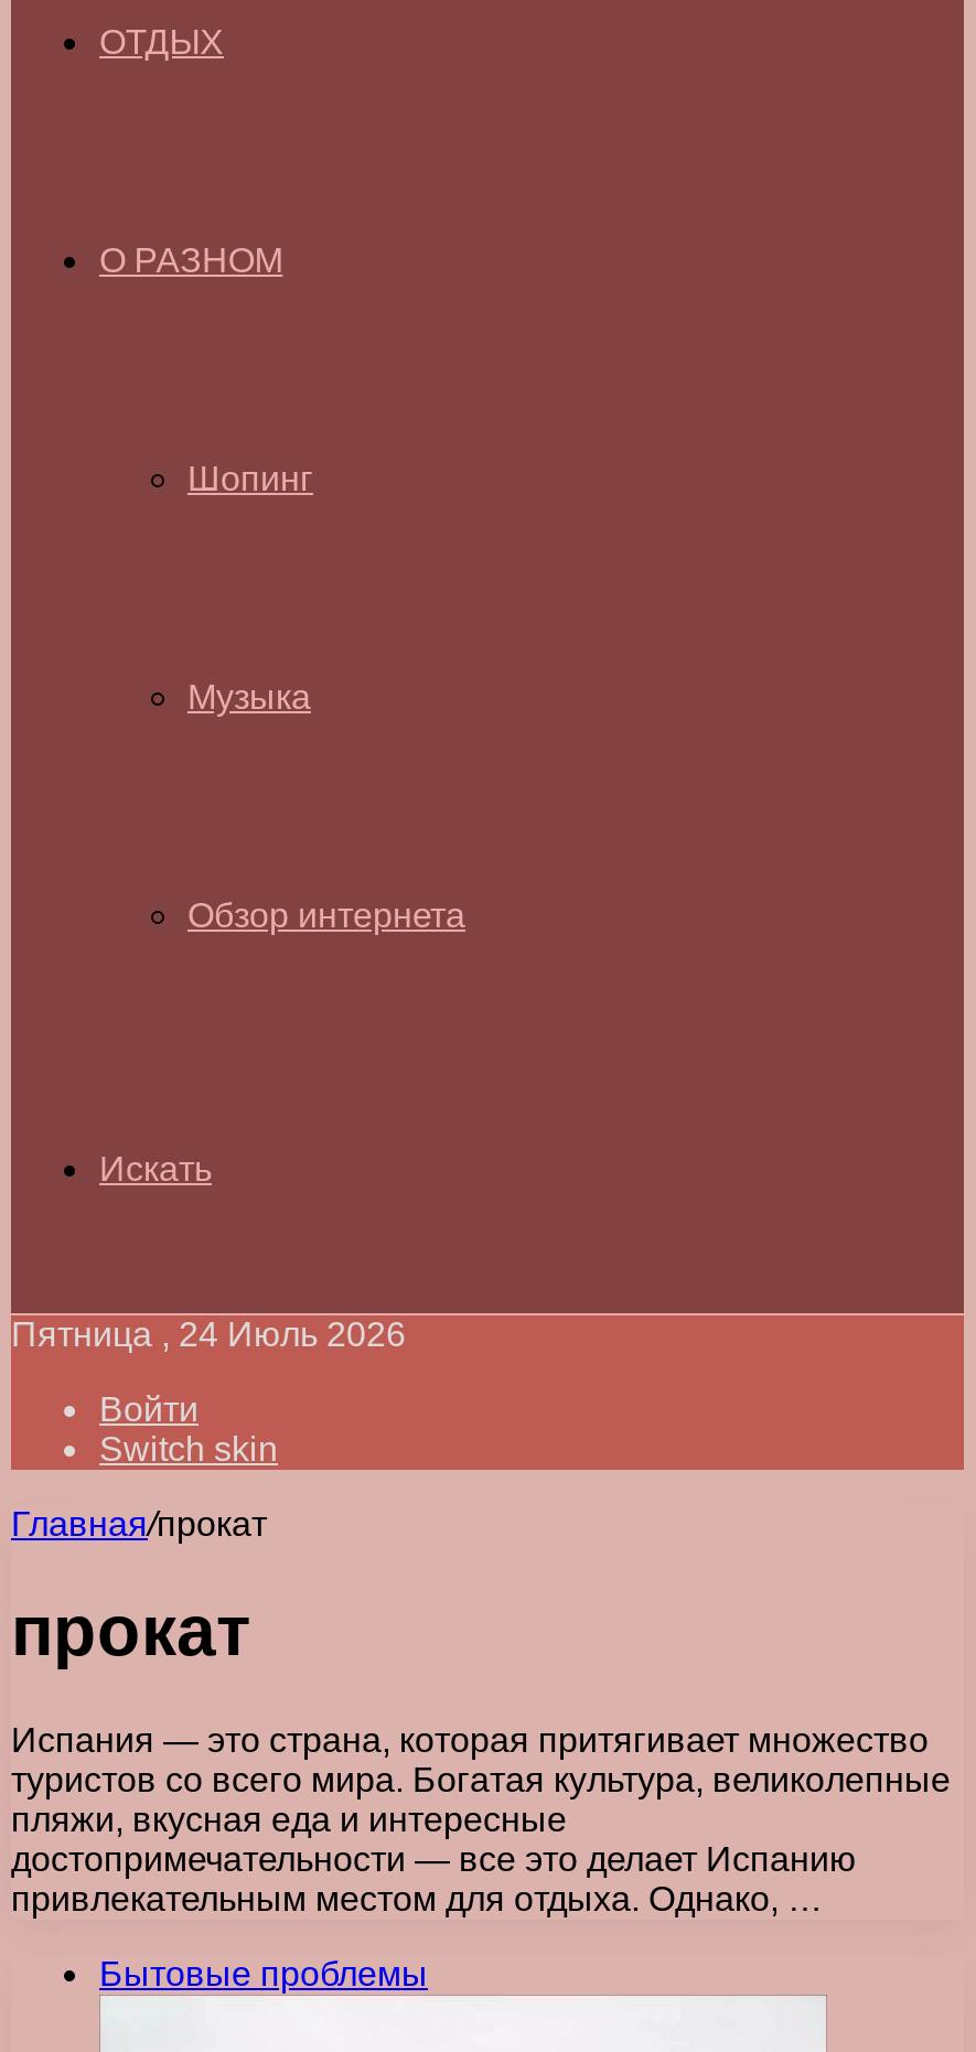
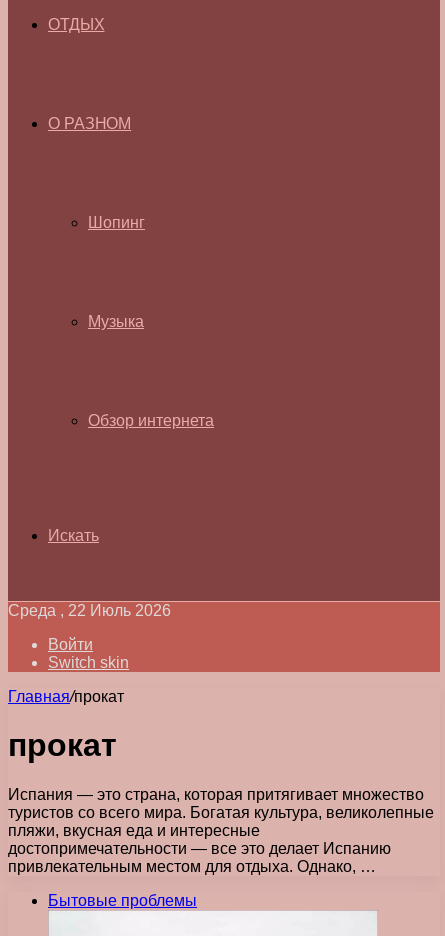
[11,1315,406,1353] Пятница , 24 Июль 2026 -> [8,602,171,619] Среда , 22 Июль 2026

